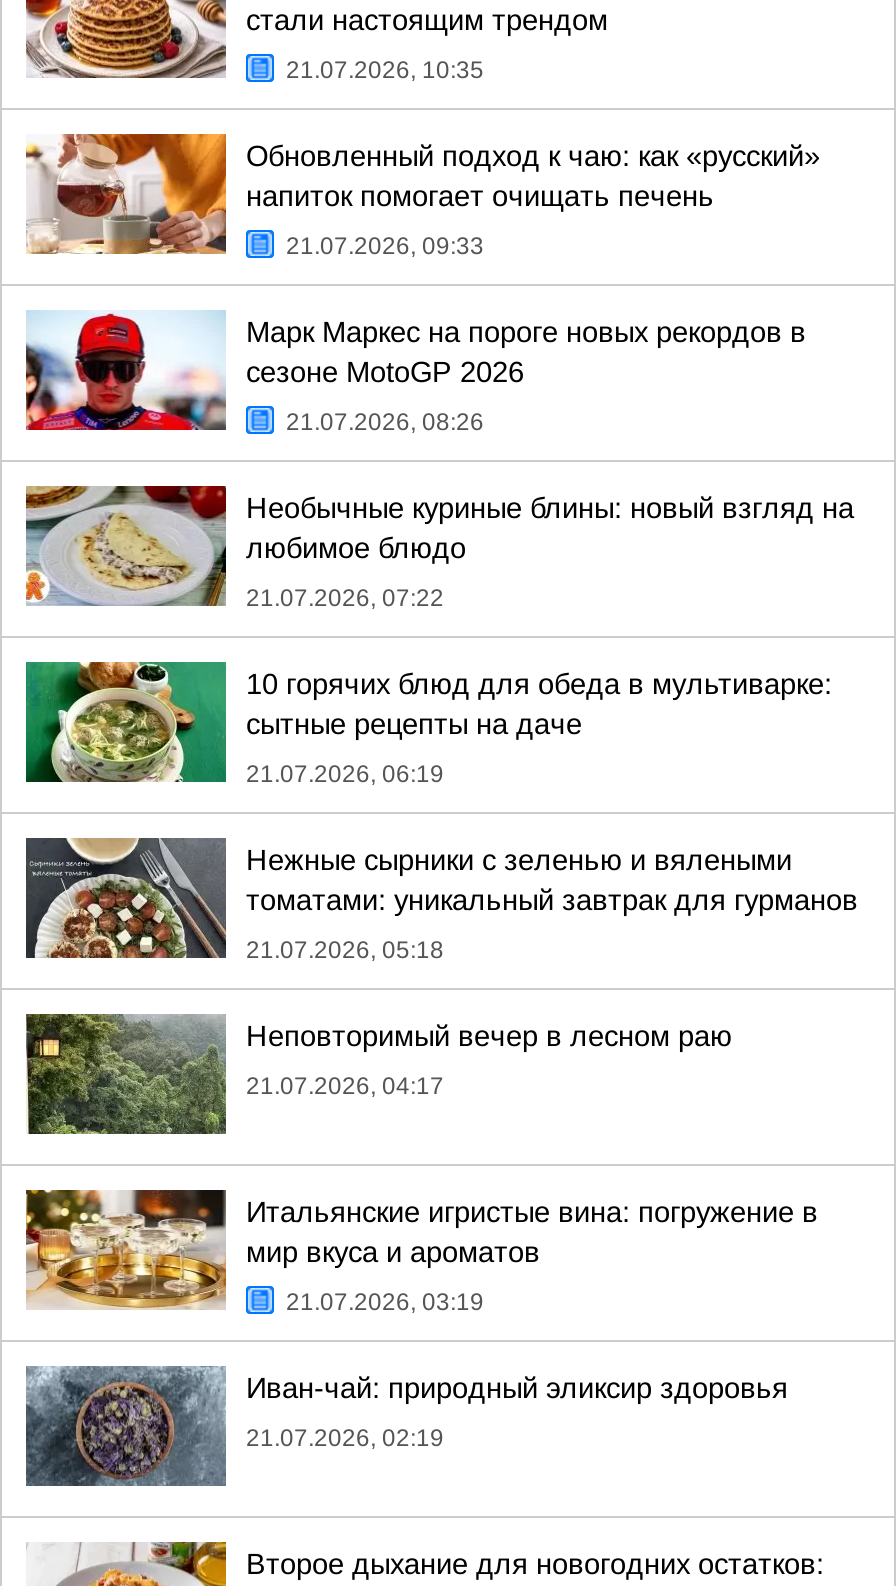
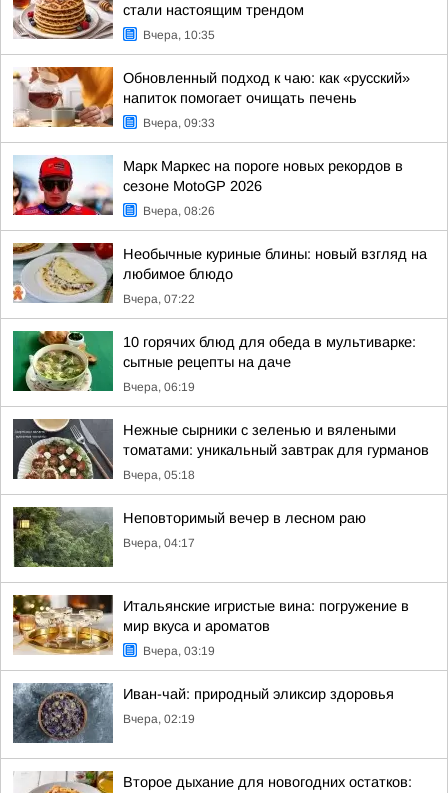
[286,56,484,84] 21.07.2026, 10:35 -> [143,28,215,42] Вчера, 10:35
[286,232,484,260] 21.07.2026, 09:33 -> [143,116,215,130] Вчера, 09:33
[286,408,484,436] 21.07.2026, 08:26 -> [143,204,215,218] Вчера, 08:26
[246,584,444,612] 21.07.2026, 07:22 -> [123,292,195,306] Вчера, 07:22
[246,760,444,788] 21.07.2026, 06:19 -> [123,380,195,394] Вчера, 06:19
[246,936,444,964] 21.07.2026, 05:18 -> [123,468,195,482] Вчера, 05:18
[246,1072,444,1100] 21.07.2026, 04:17 -> [123,536,195,550] Вчера, 04:17
[286,1288,484,1316] 21.07.2026, 03:19 -> [143,644,215,658] Вчера, 03:19
[246,1424,444,1452] 21.07.2026, 02:19 -> [123,712,195,726] Вчера, 02:19

